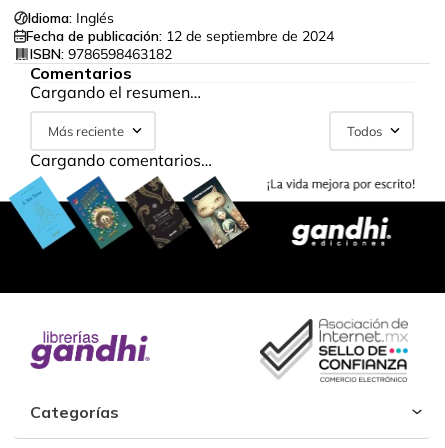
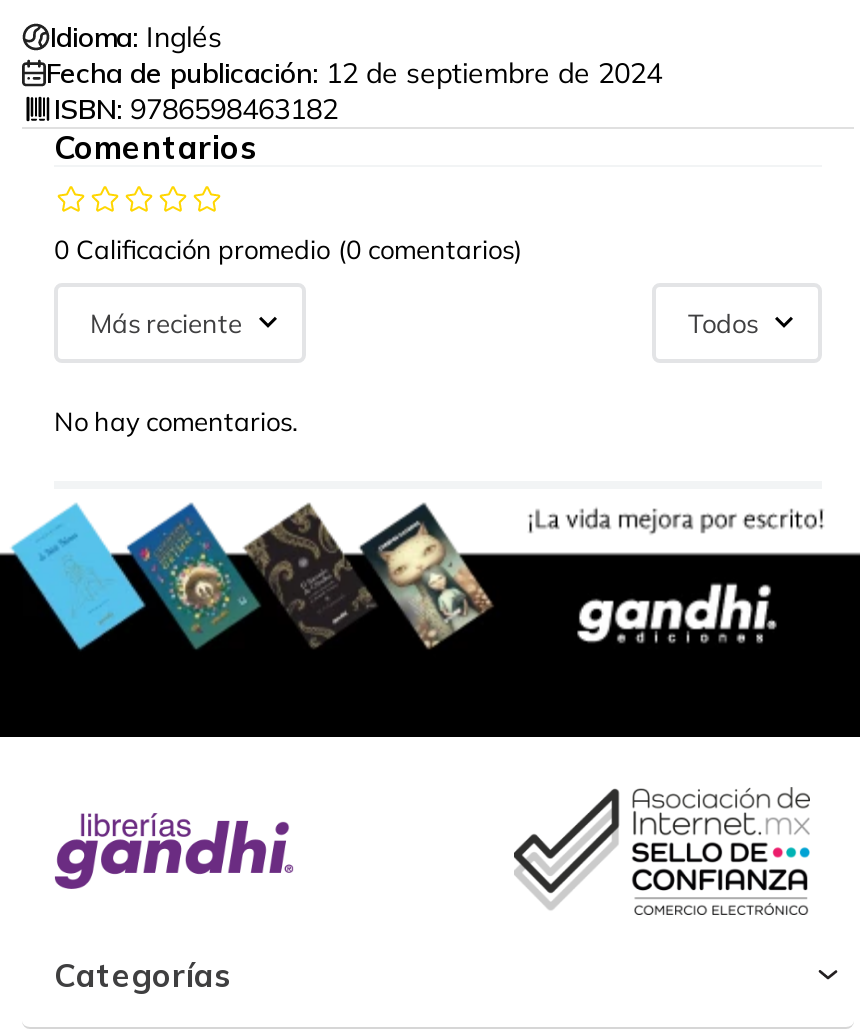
[30,82,201,102] Cargando el resumen… -> [54,233,522,265] 0 Calificación promedio (0 comentarios)
[30,150,212,170] Cargando comentarios… -> [54,405,298,437] No hay comentarios.

